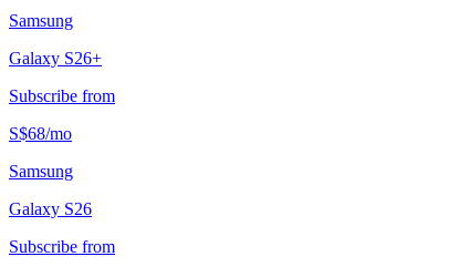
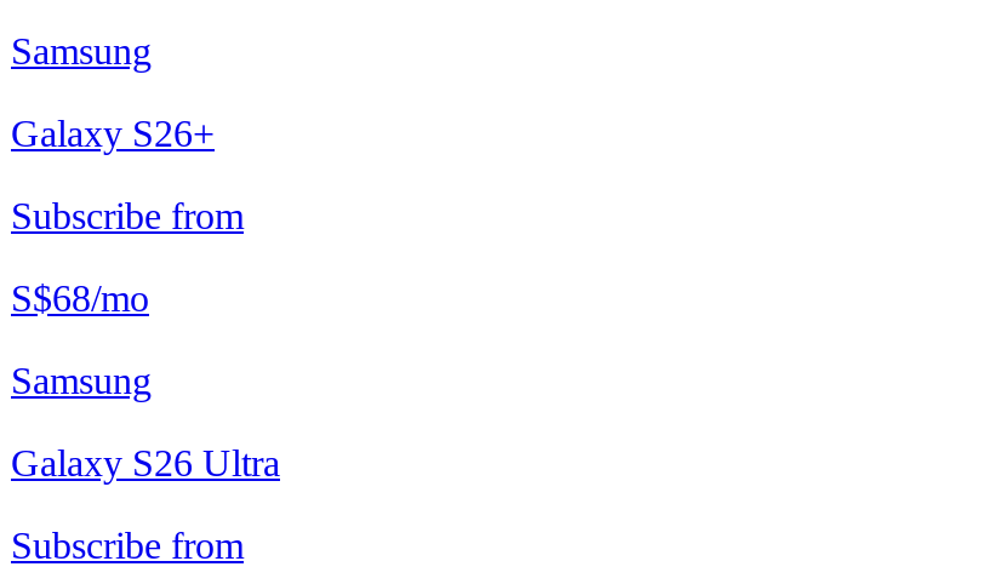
[9,199,92,218] Galaxy S26 -> [11,442,280,483] Galaxy S26 Ultra

